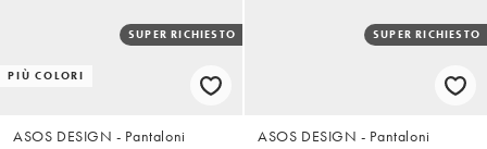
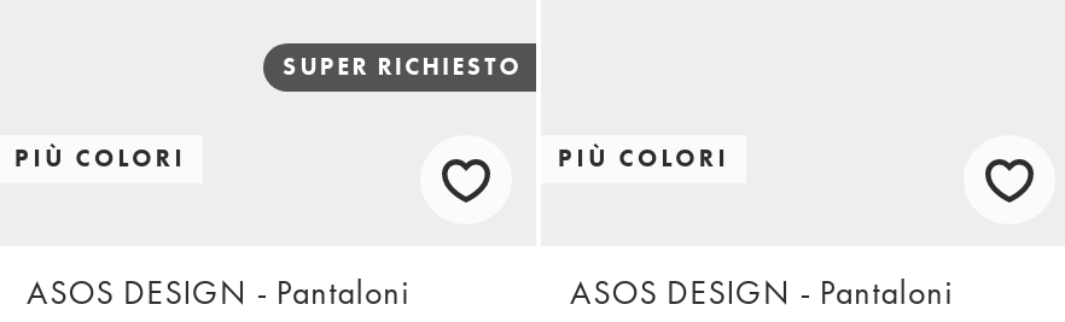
[373,27,480,41] SUPER RICHIESTO -> [558,143,729,174] PIÙ COLORI

